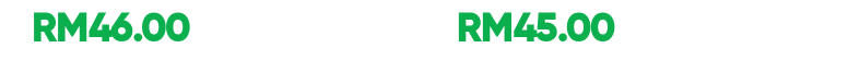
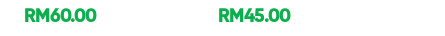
[31,11,189,50] RM46.00 -> [24,8,96,26] RM60.00

